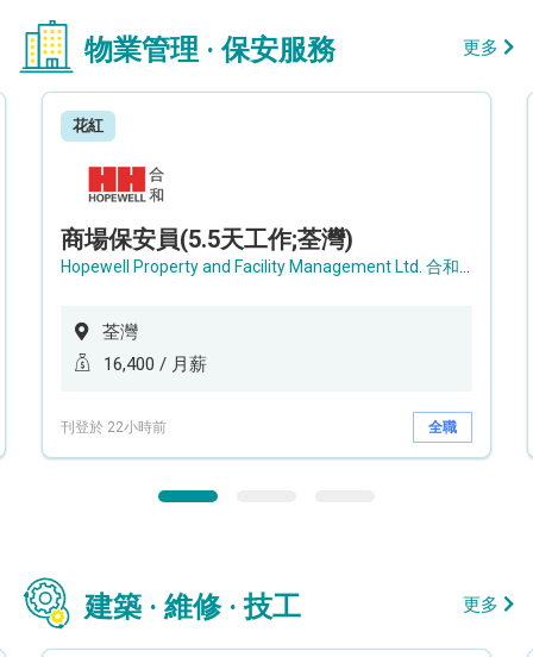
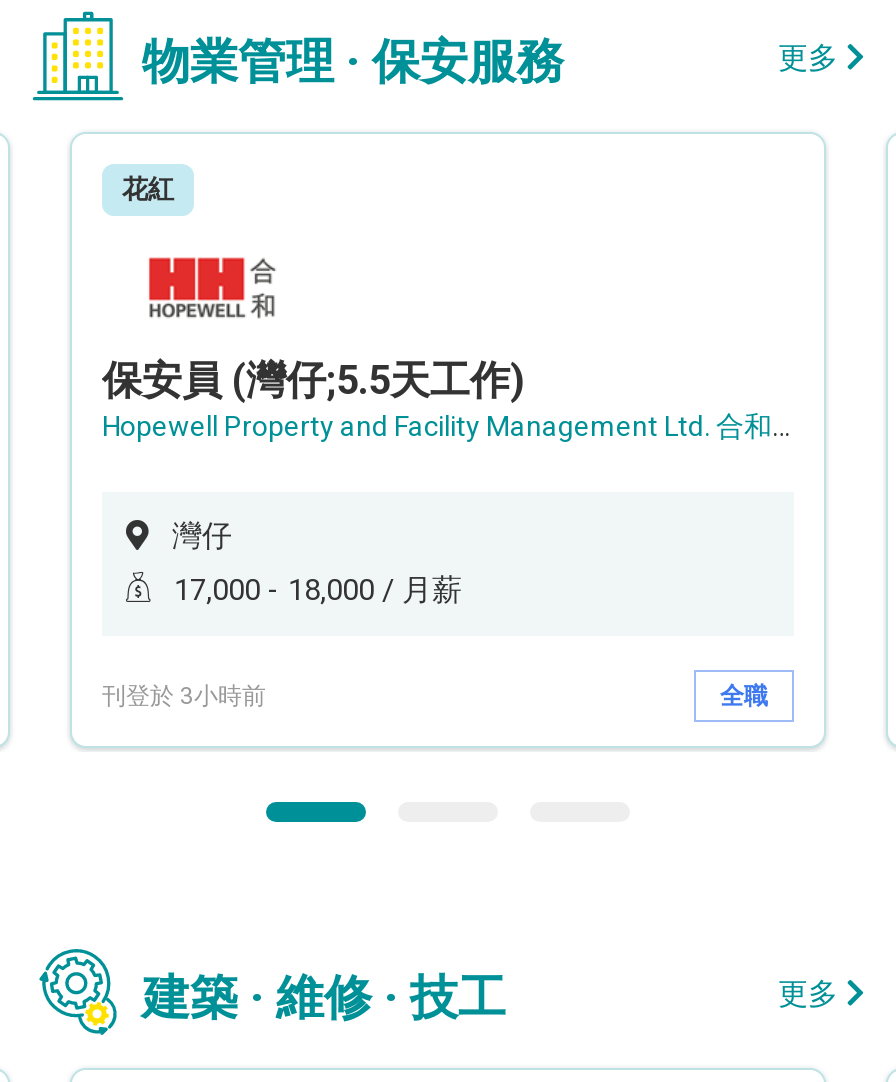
[61,225,353,253] 商場保安員(5.5天工作;荃灣) -> [102,356,524,404] 保安員 (灣仔;5.5天工作)
[102,322,138,343] 荃灣 -> [172,518,232,554] 灣仔
[104,354,207,375] 16,400 / 月薪 -> [174,572,462,608] 17,000 - 18,000 / 月薪
[61,418,167,435] 刊登於 22小時前 -> [102,681,266,709] 刊登於 3小時前

